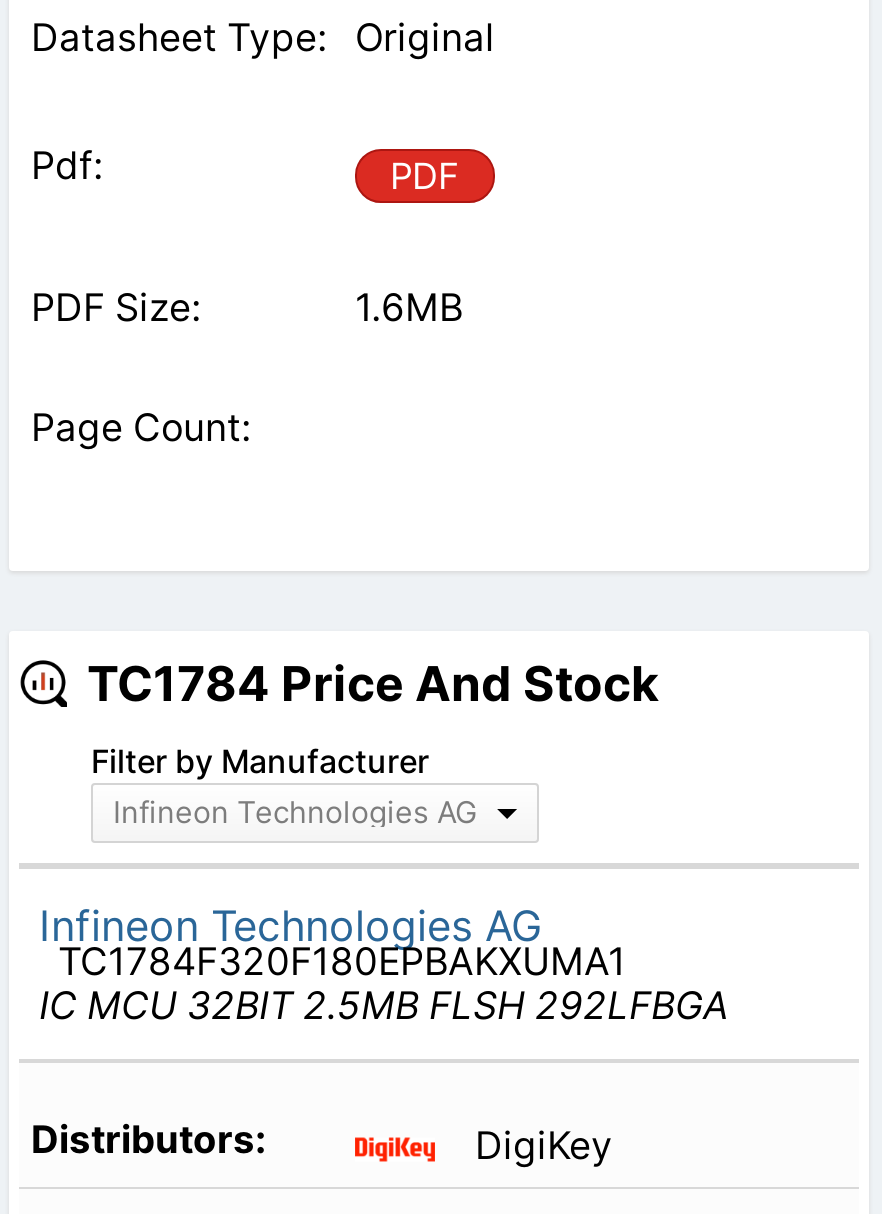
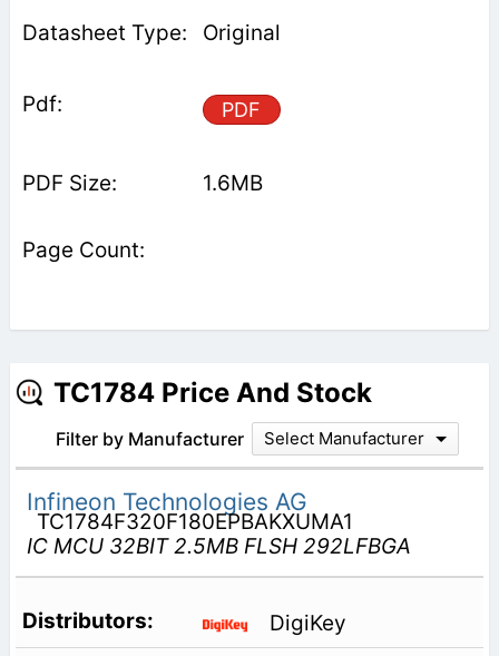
[113,794,477,832] Infineon Technologies AG -> [264,427,424,449] Select Manufacturer

